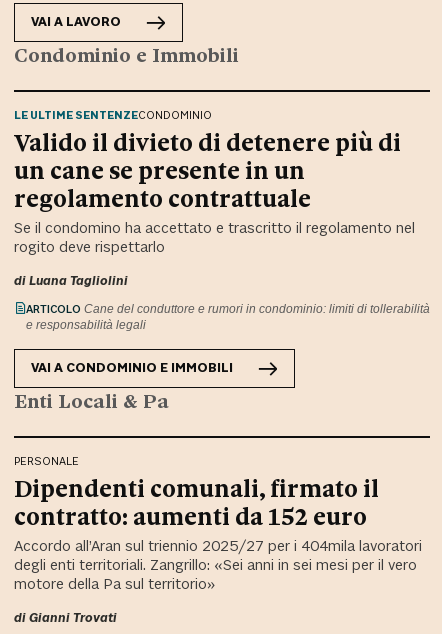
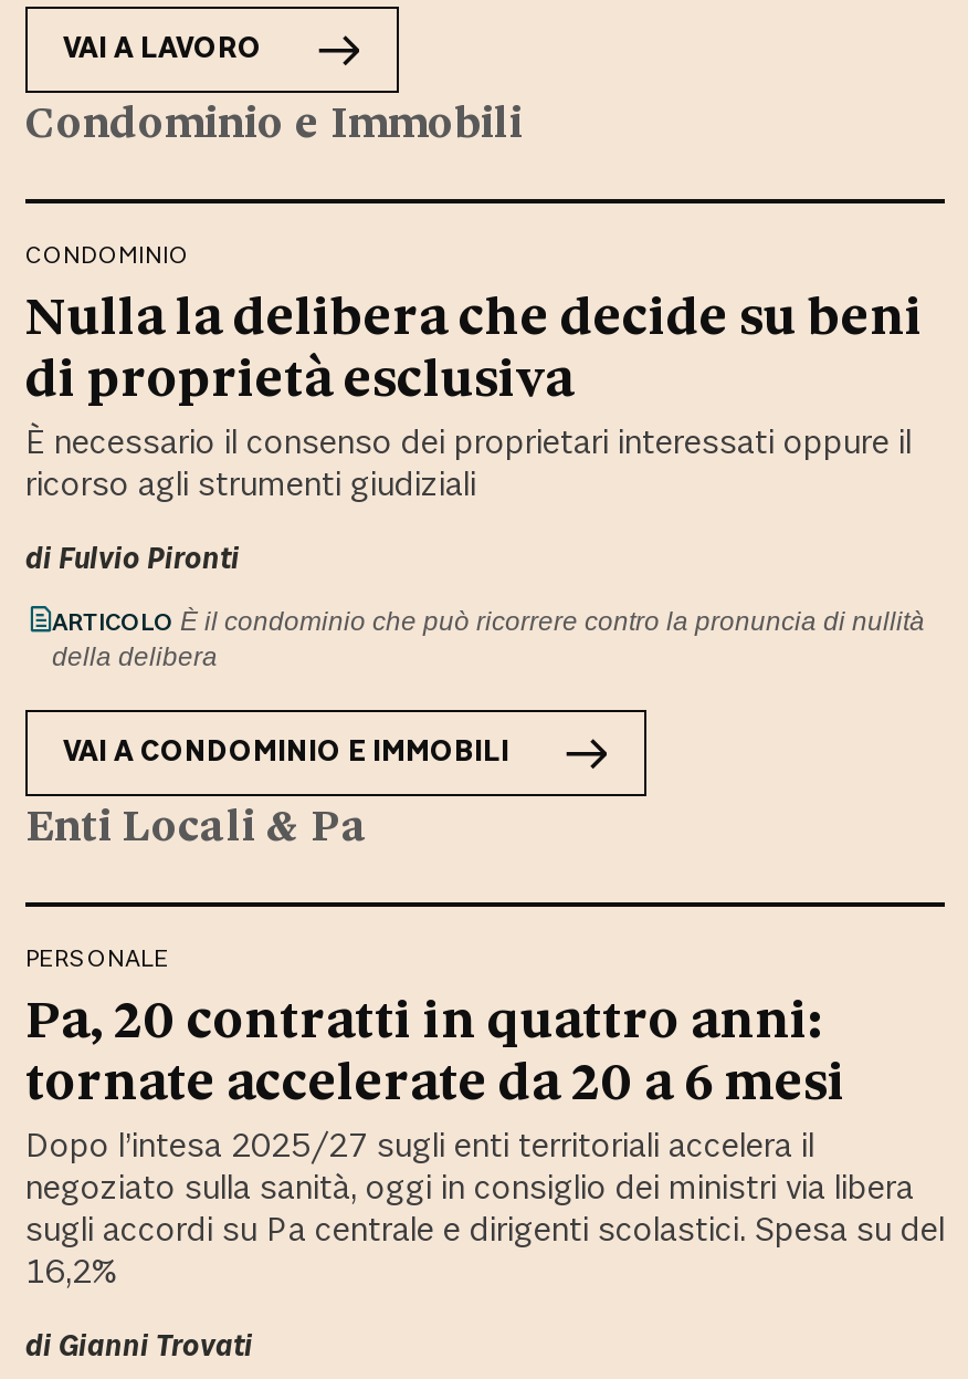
[14,108,415,257] LE ULTIME SENTENZECONDOMINIO | Valido il divieto di detenere più di | un cane se presente in un | regolamento contrattuale | Se il condomino ha accettato e trascritto il regolamento nel | rogito deve rispettarlo -> [25,238,923,507] CONDOMINIO | Nulla la delibera che decide su beni | di proprietà esclusiva | È necessario il consenso dei proprietari interessati oppure il | ricorso agli strumenti giudiziali
[14,273,128,289] di Luana Tagliolini -> [25,542,240,578] di Fulvio Pironti
[26,302,430,332] ARTICOLO Cane del conduttore e rumori in condominio: limiti di tollerabilità | e responsabilità legali -> [52,606,925,673] ARTICOLO È il condominio che può ricorrere contro la pronuncia di nullità | della delibera
moved [14,360,233,469] -> [25,735,509,975]: VAI A CONDOMINIO E IMMOBILI | Enti Locali & Pa | PERSONALE
[14,470,422,594] Dipendenti comunali, firmato il | contratto: aumenti da 152 euro | Accordo all’Aran sul triennio 2025/27 per i 404mila lavoratori | degli enti territoriali. Zangrillo: «Sei anni in sei mesi per il vero | motore della Pa sul territorio» -> [25,978,945,1294] Pa, 20 contratti in quattro anni: | tornate accelerate da 20 a 6 mesi | Dopo l’intesa 2025/27 sugli enti territoriali accelera il | negoziato sulla sanità, oggi in consiglio dei ministri via libera | sugli accordi su Pa centrale e dirigenti scolastici. Spesa su del | 16,2%

